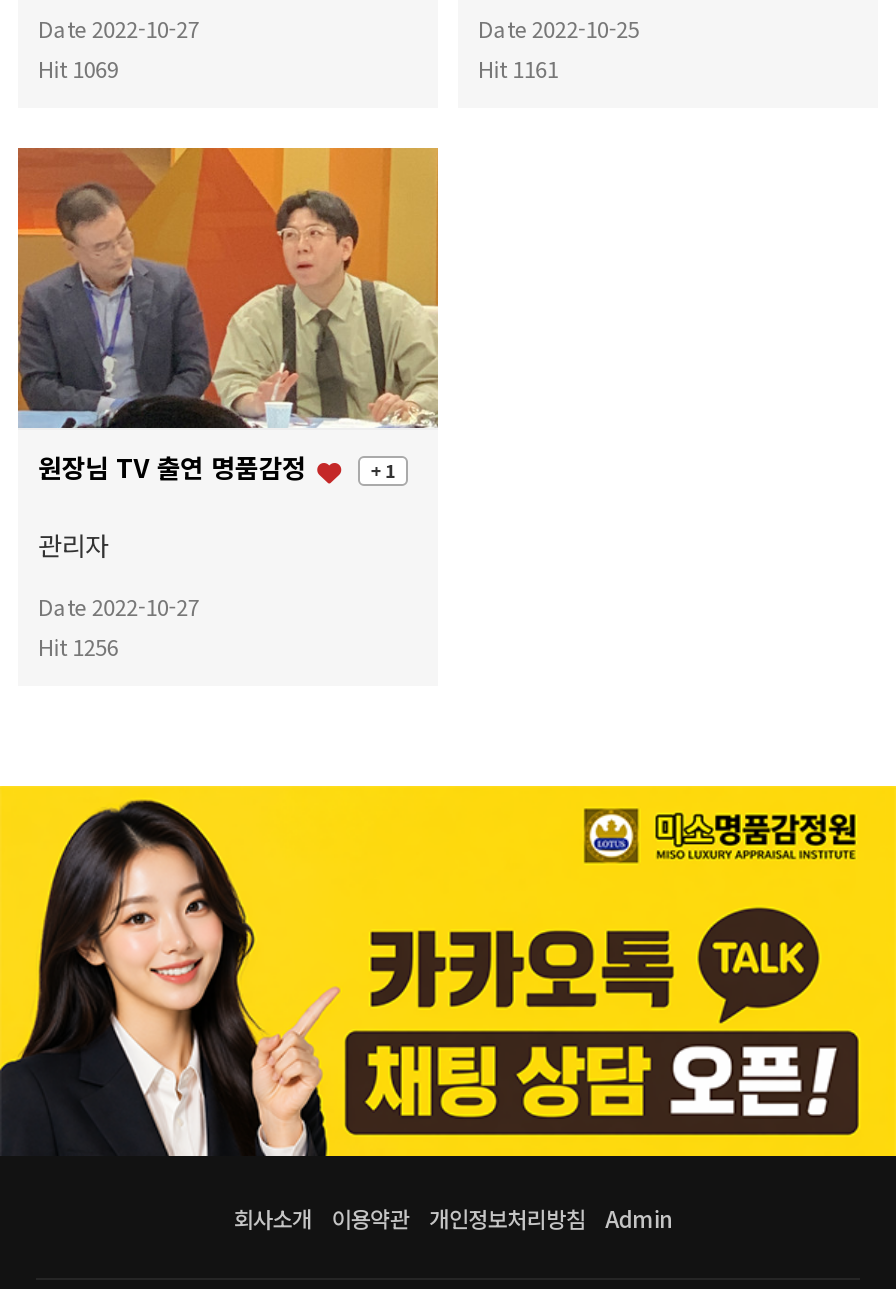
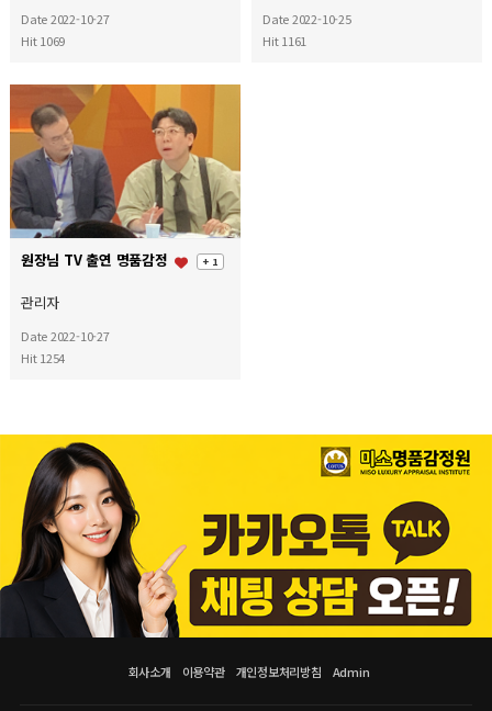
[38,629,118,661] Hit 1256 -> [21,348,65,366] Hit 1254

